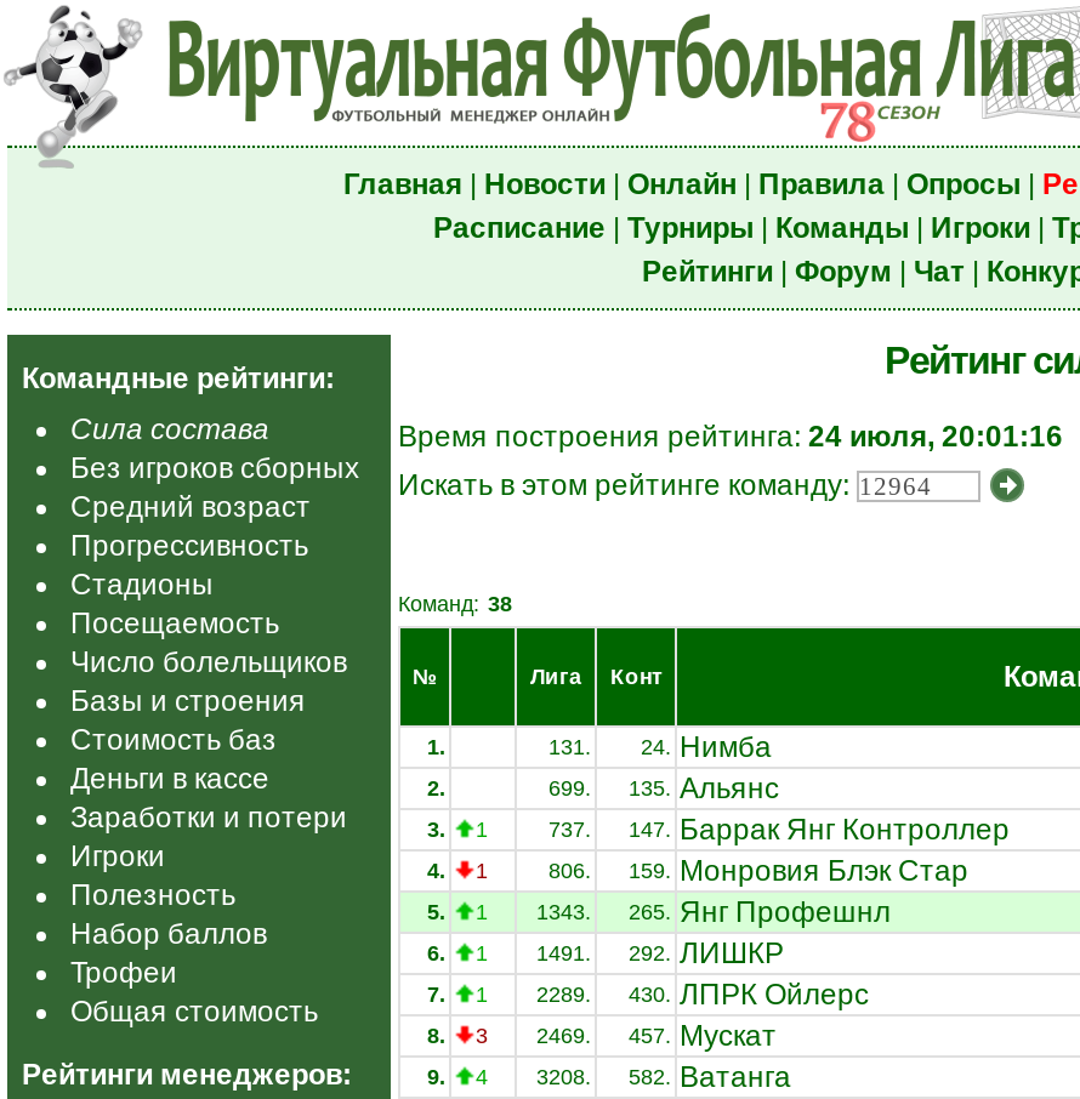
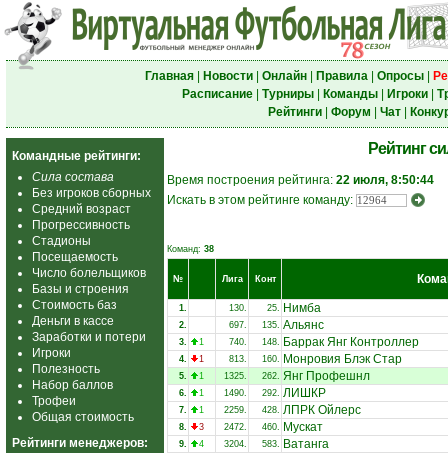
[398,420,1063,454] Время построения рейтинга: 24 июля, 20:01:16 -> [167,173,434,187] Время построения рейтинга: 22 июля, 8:50:44
[548,735,592,759] 131. -> [229,303,247,313] 130.
[641,730,772,764] 24. Нимба -> [267,301,321,315] 25. Нимба
[548,771,779,805] 699. 135. Альянс -> [229,318,324,332] 697. 135. Альянс
[548,818,592,842] 737. -> [229,337,247,347] 740.
[629,813,1010,847] 147. Баррак Янг Контроллер -> [262,335,419,349] 148. Баррак Янг Контроллер
[548,859,592,883] 806. -> [229,354,247,364] 813.
[629,854,968,888] 159. Монровия Блэк Стар -> [262,352,402,366] 160. Монровия Блэк Стар
[536,900,592,924] 1343. -> [224,371,247,381] 1325.
[629,895,891,929] 265. Янг Профешнл -> [262,369,370,383] 262. Янг Профешнл
[427,936,784,970] 6. 1 1491. 292. ЛИШКР -> [179,386,326,400] 6. 1 1490. 292. ЛИШКР
[536,983,592,1007] 2289. -> [224,405,247,415] 2259.
[629,978,869,1012] 430. ЛПРК Ойлерс -> [262,403,361,417] 428. ЛПРК Ойлерс
[536,1024,592,1048] 2469. -> [224,422,247,432] 2472.
[629,1019,777,1053] 457. Мускат -> [262,420,323,434] 460. Мускат
[536,1065,592,1089] 3208. -> [224,439,247,449] 3204.
[629,1060,791,1094] 582. Ватанга -> [262,437,329,451] 583. Ватанга

